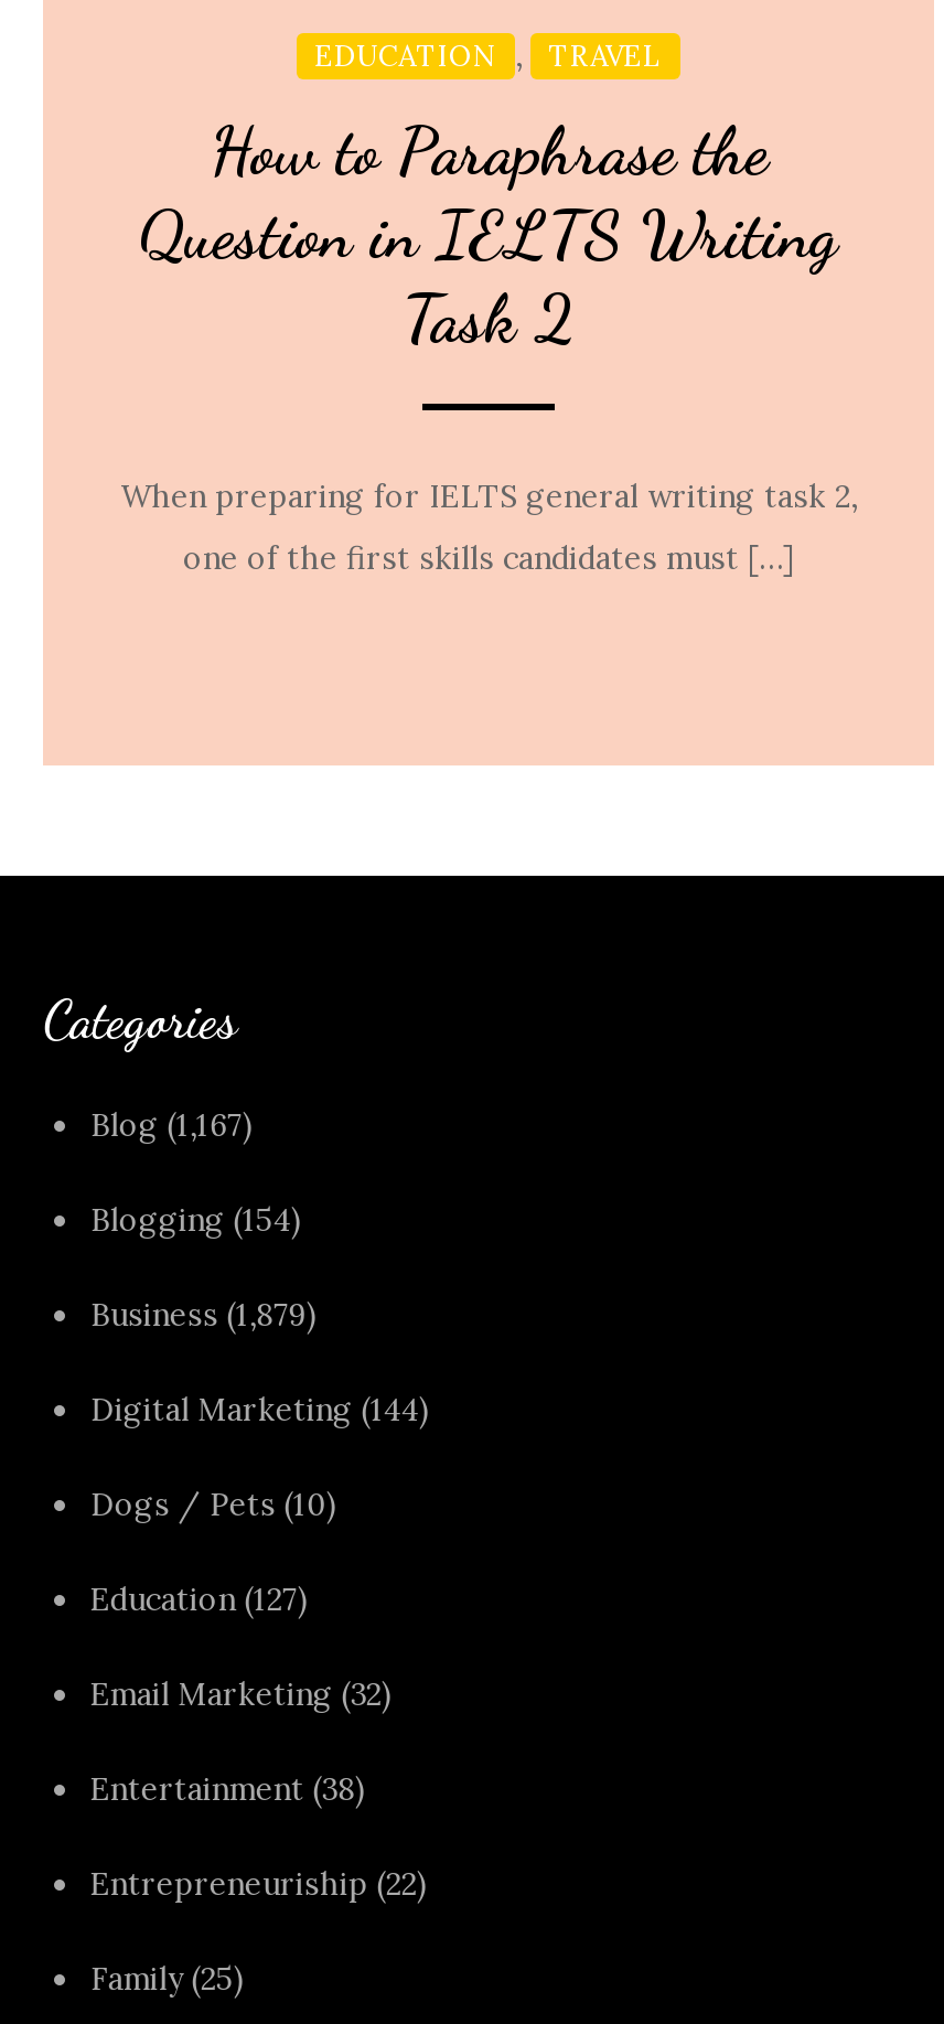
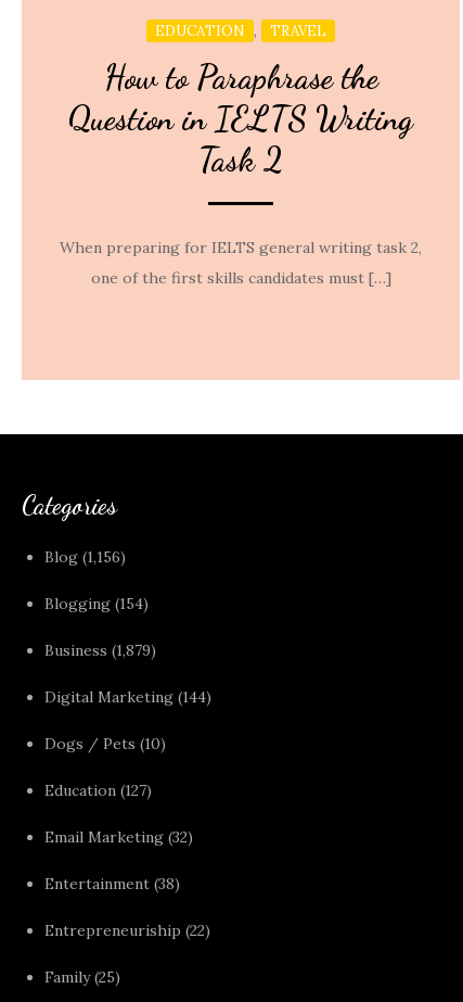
[90,1106,253,1145] Blog (1,167) -> [45,547,126,567] Blog (1,156)

